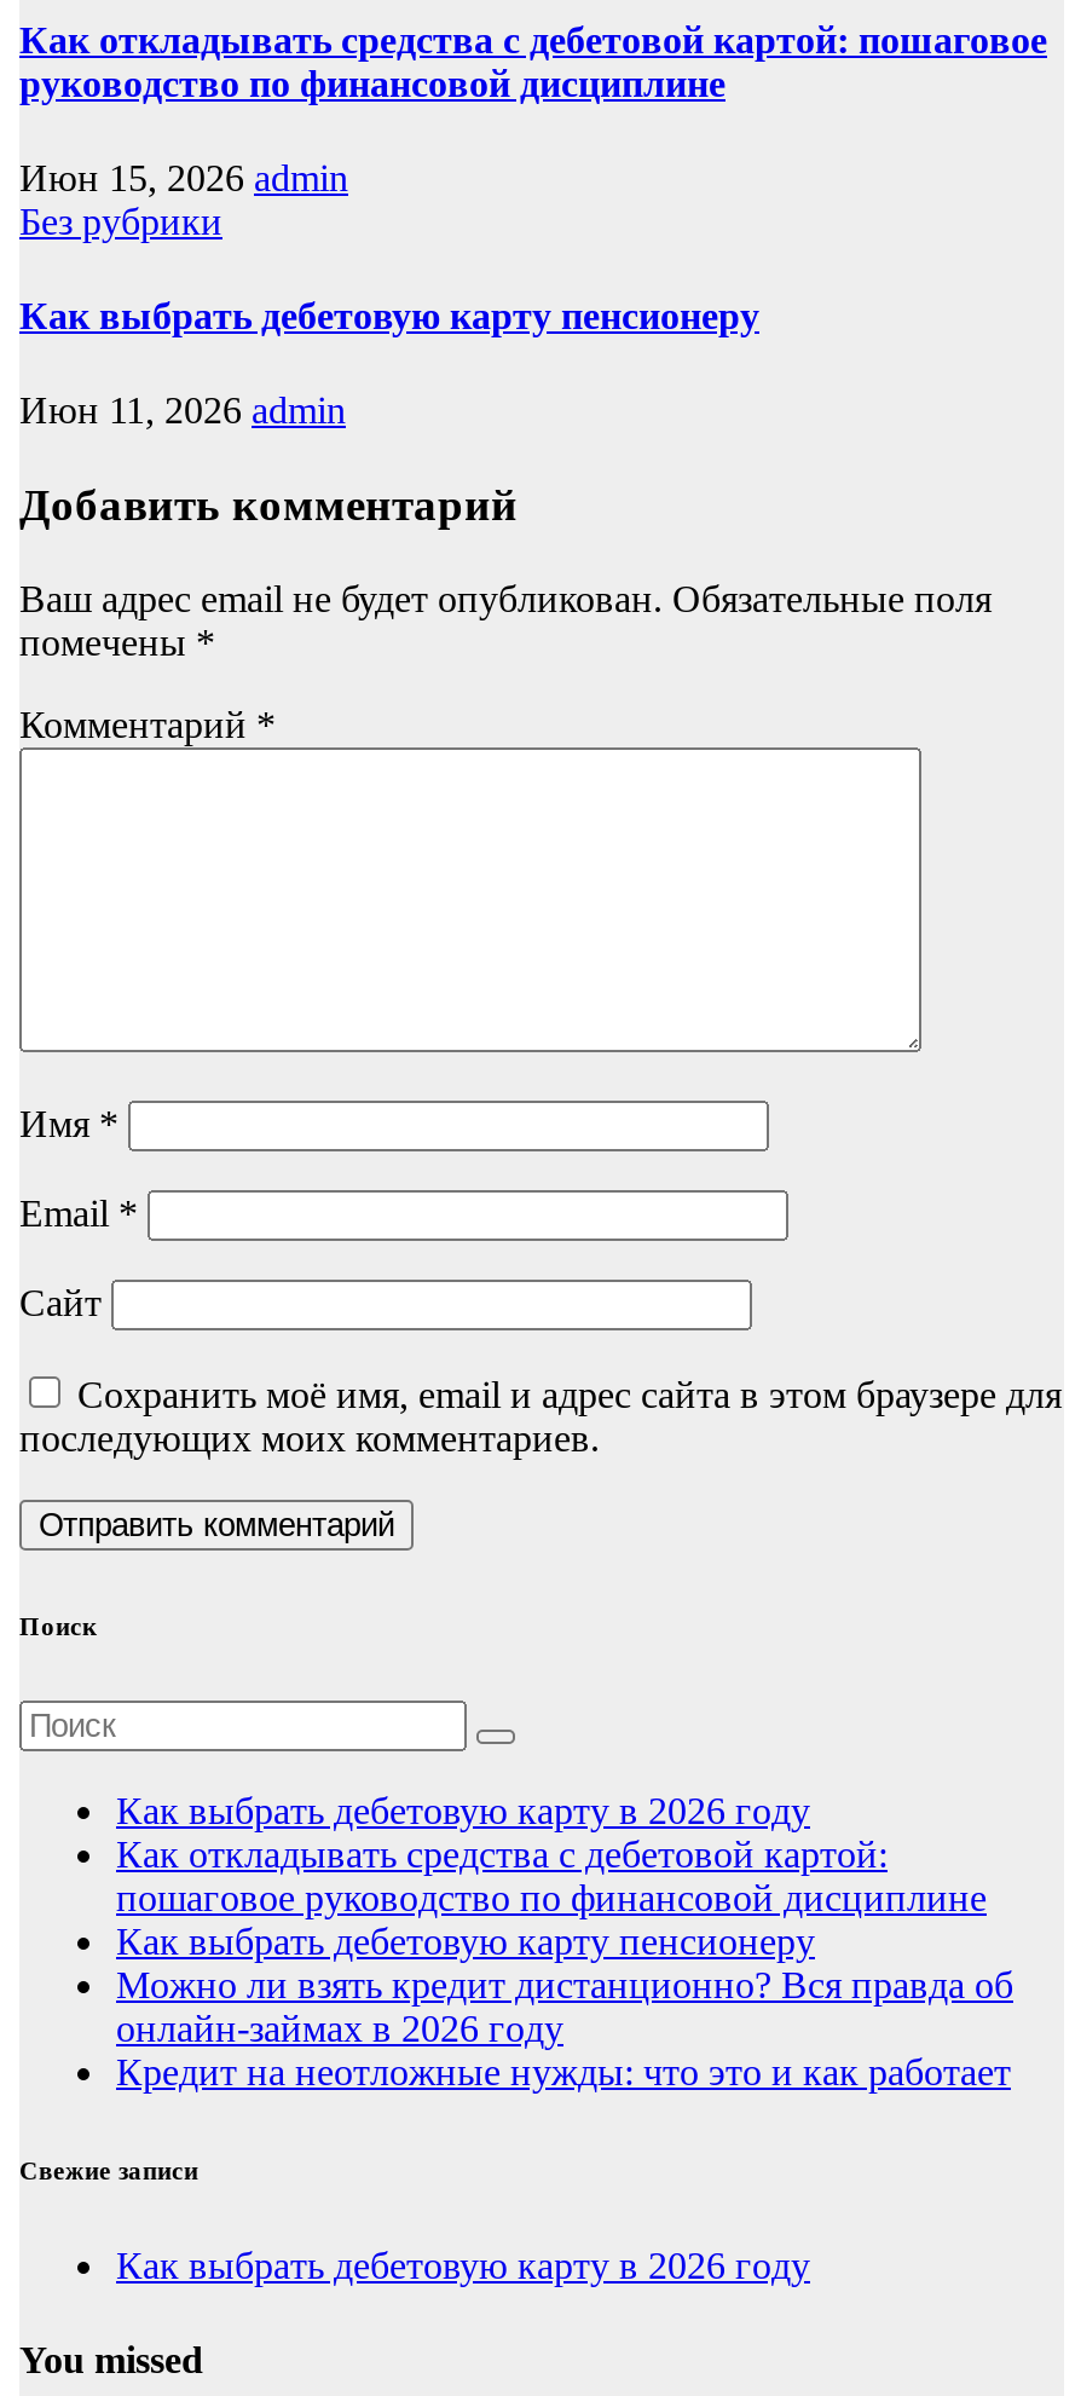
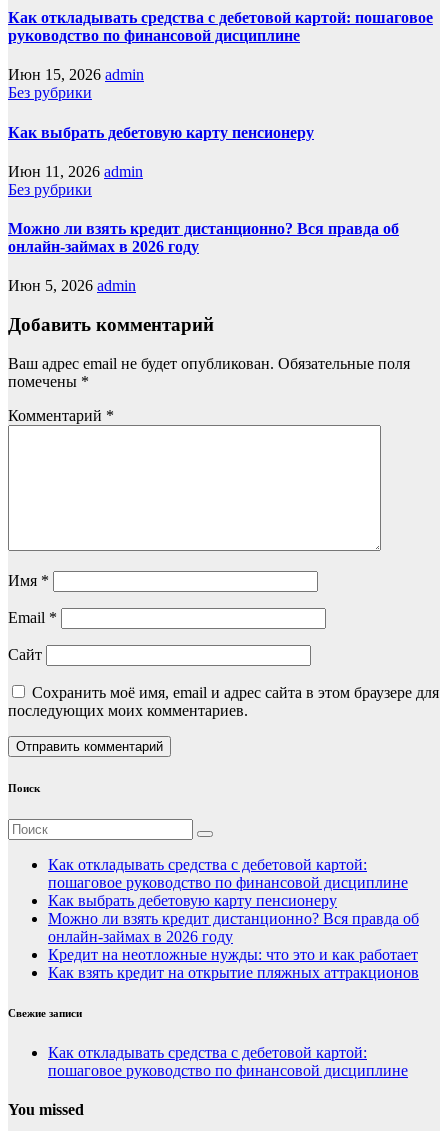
none -> [8,181,399,294] Без рубрики | Можно ли взять кредит дистанционно? Вся правда об | онлайн-займах в 2026 году | Июн 5, 2026 admin
[116,1790,810,1831] Как выбрать дебетовую карту в 2026 году -> none
none -> [48,964,419,981] Как взять кредит на открытие пляжных аттракционов
[116,2244,810,2285] Как выбрать дебетовую карту в 2026 году -> [48,1044,408,1079] Как откладывать средства с дебетовой картой: | пошаговое руководство по финансовой дисциплине

